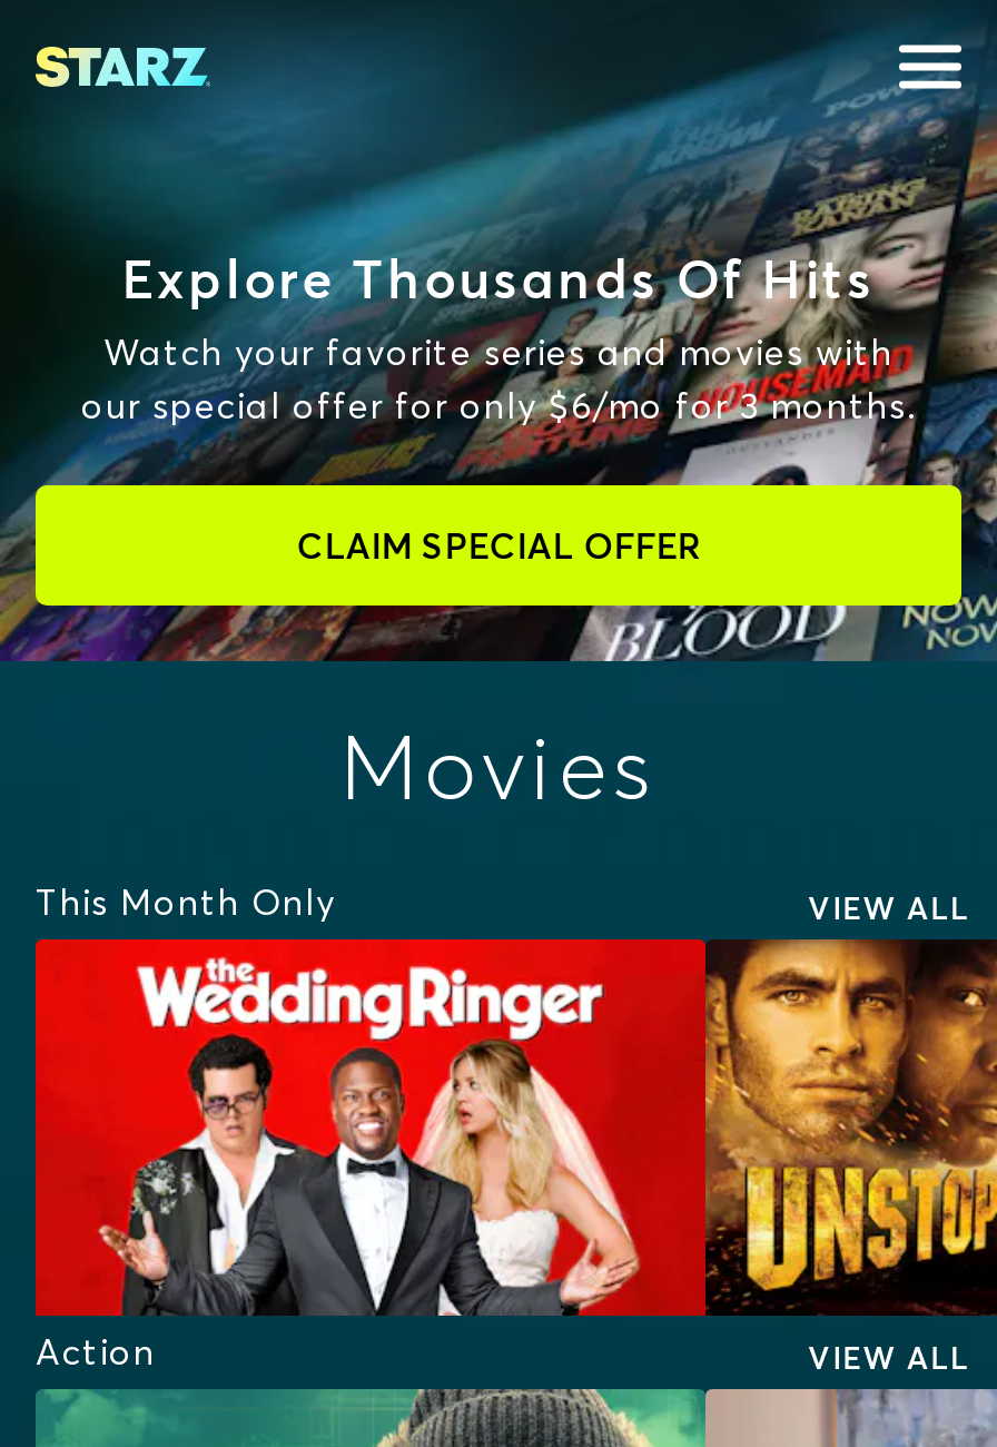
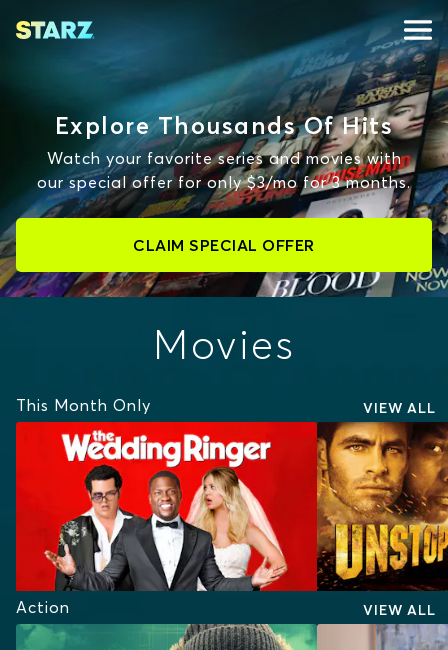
[81,383,916,427] our special offer for only $6/mo for 3 months. -> [37,172,411,192] our special offer for only $3/mo for 3 months.

